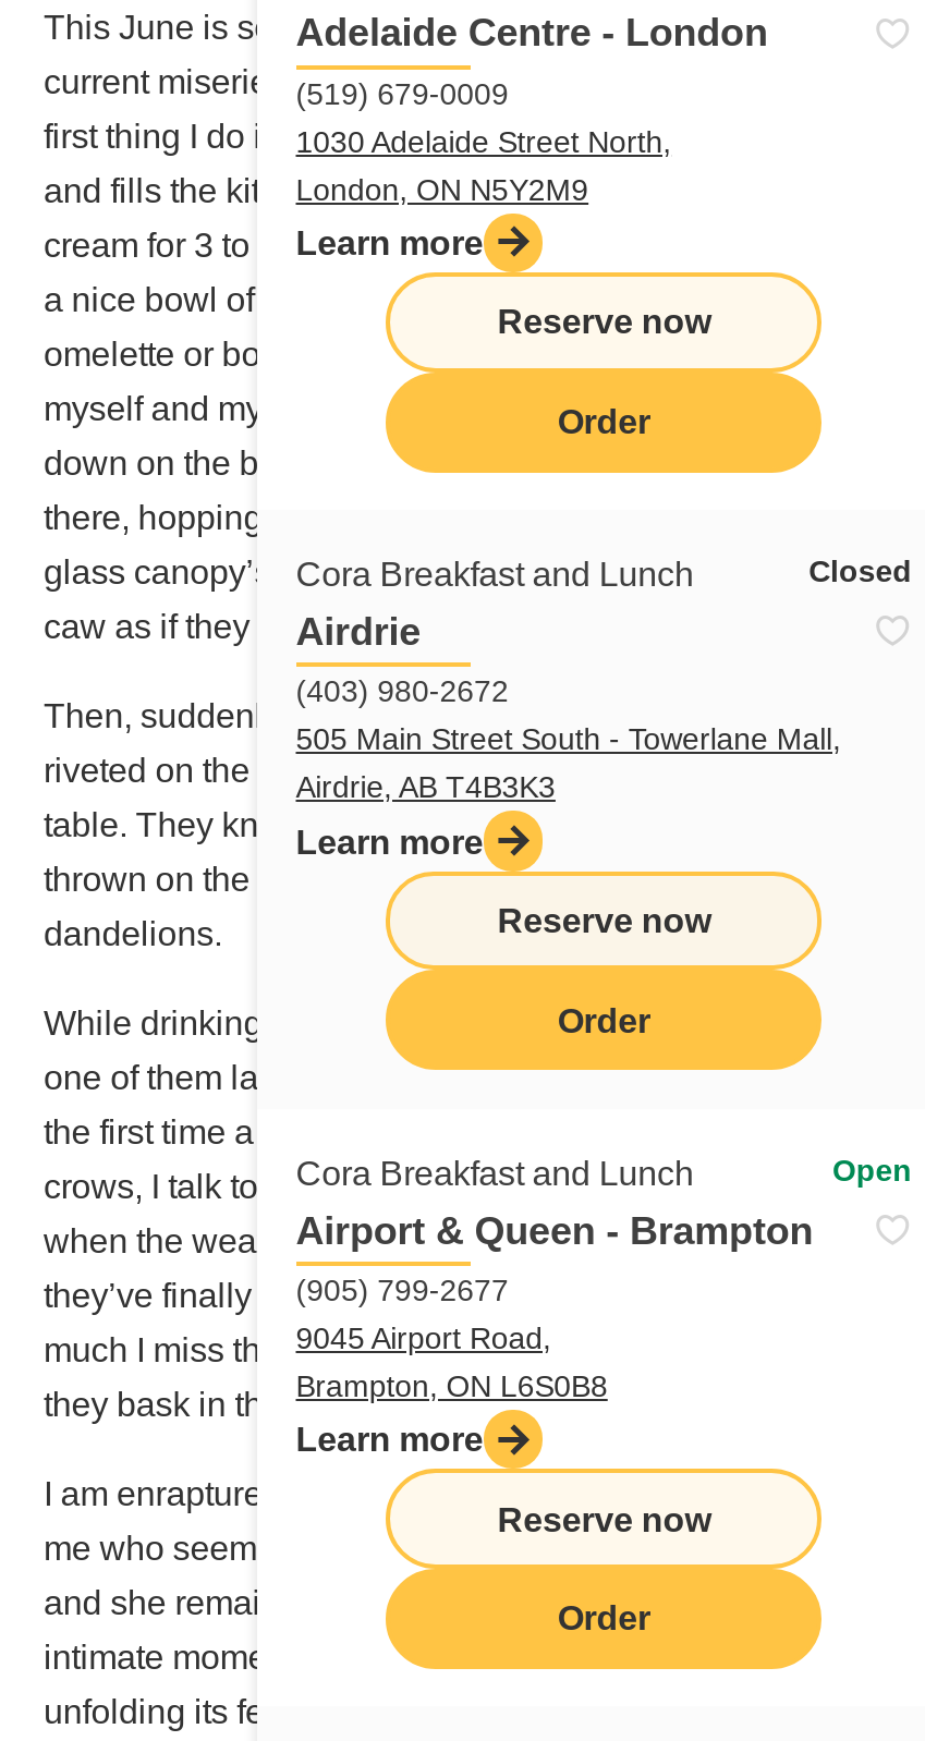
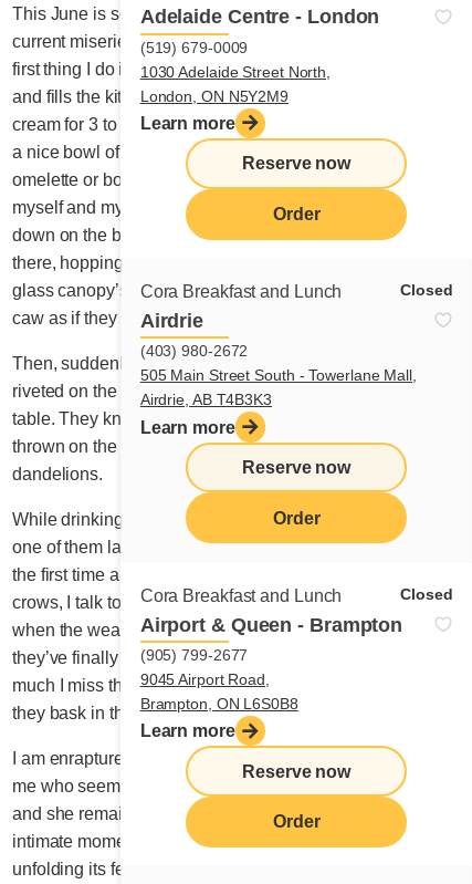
[832,1153,912,1188] Open -> [400,585,453,603] Closed

